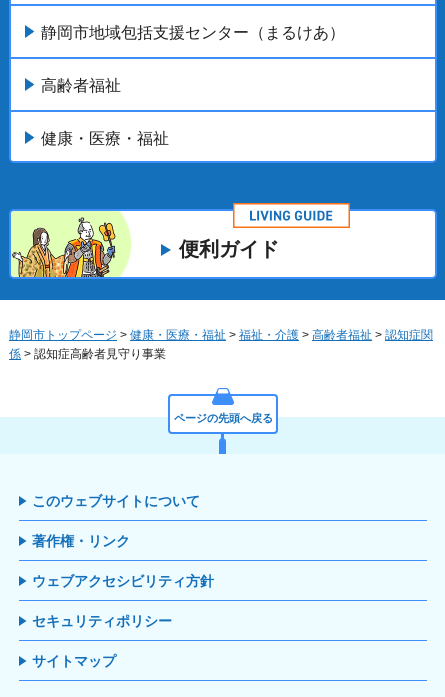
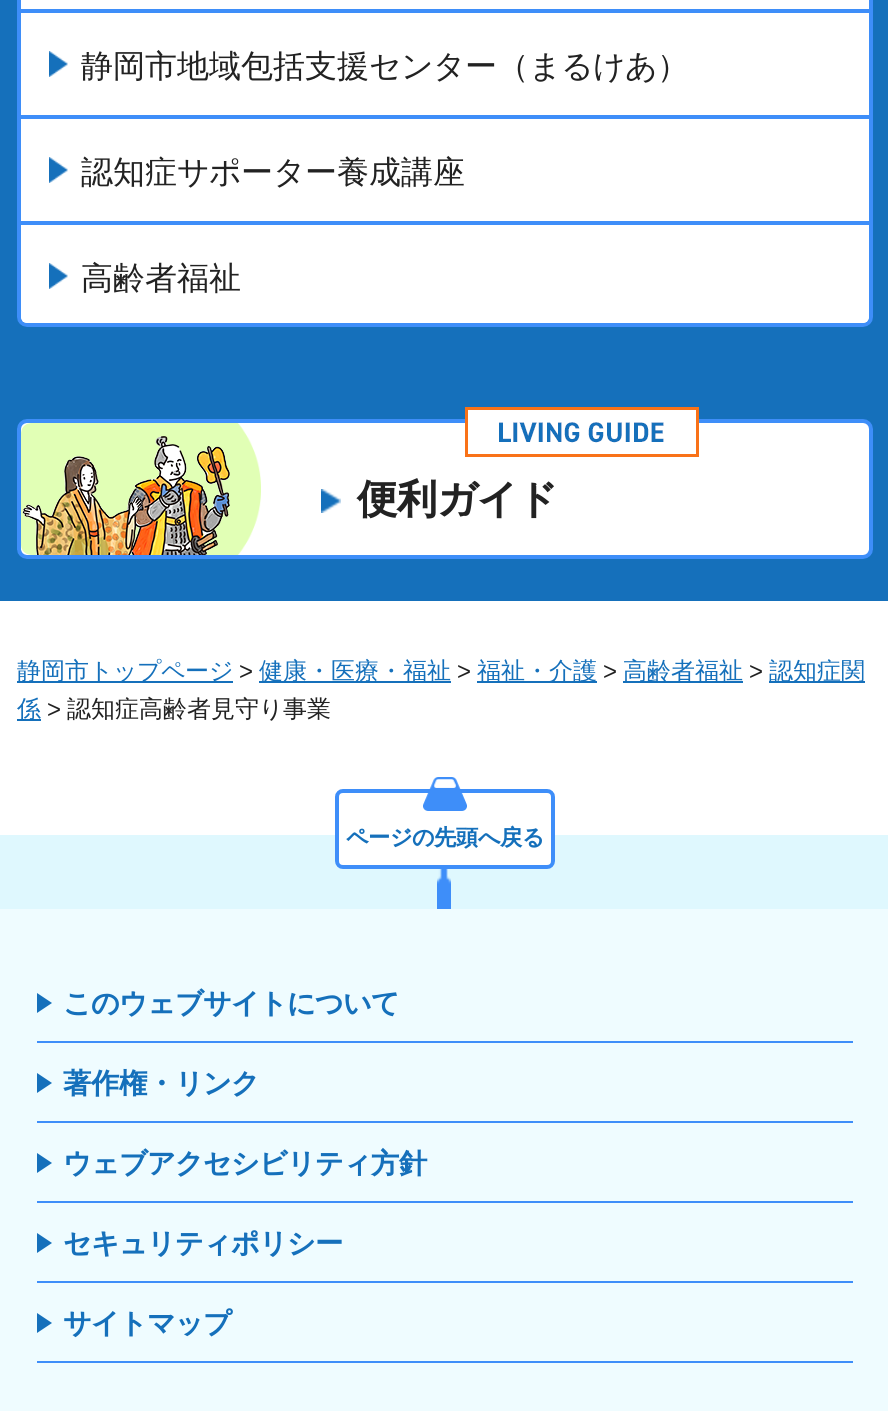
none -> [81,154,465,188] 認知症サポーター養成講座
moved [41,77,121,94] -> [81,260,241,294]: 高齢者福祉
[41,130,169,147] 健康・医療・福祉 -> none

